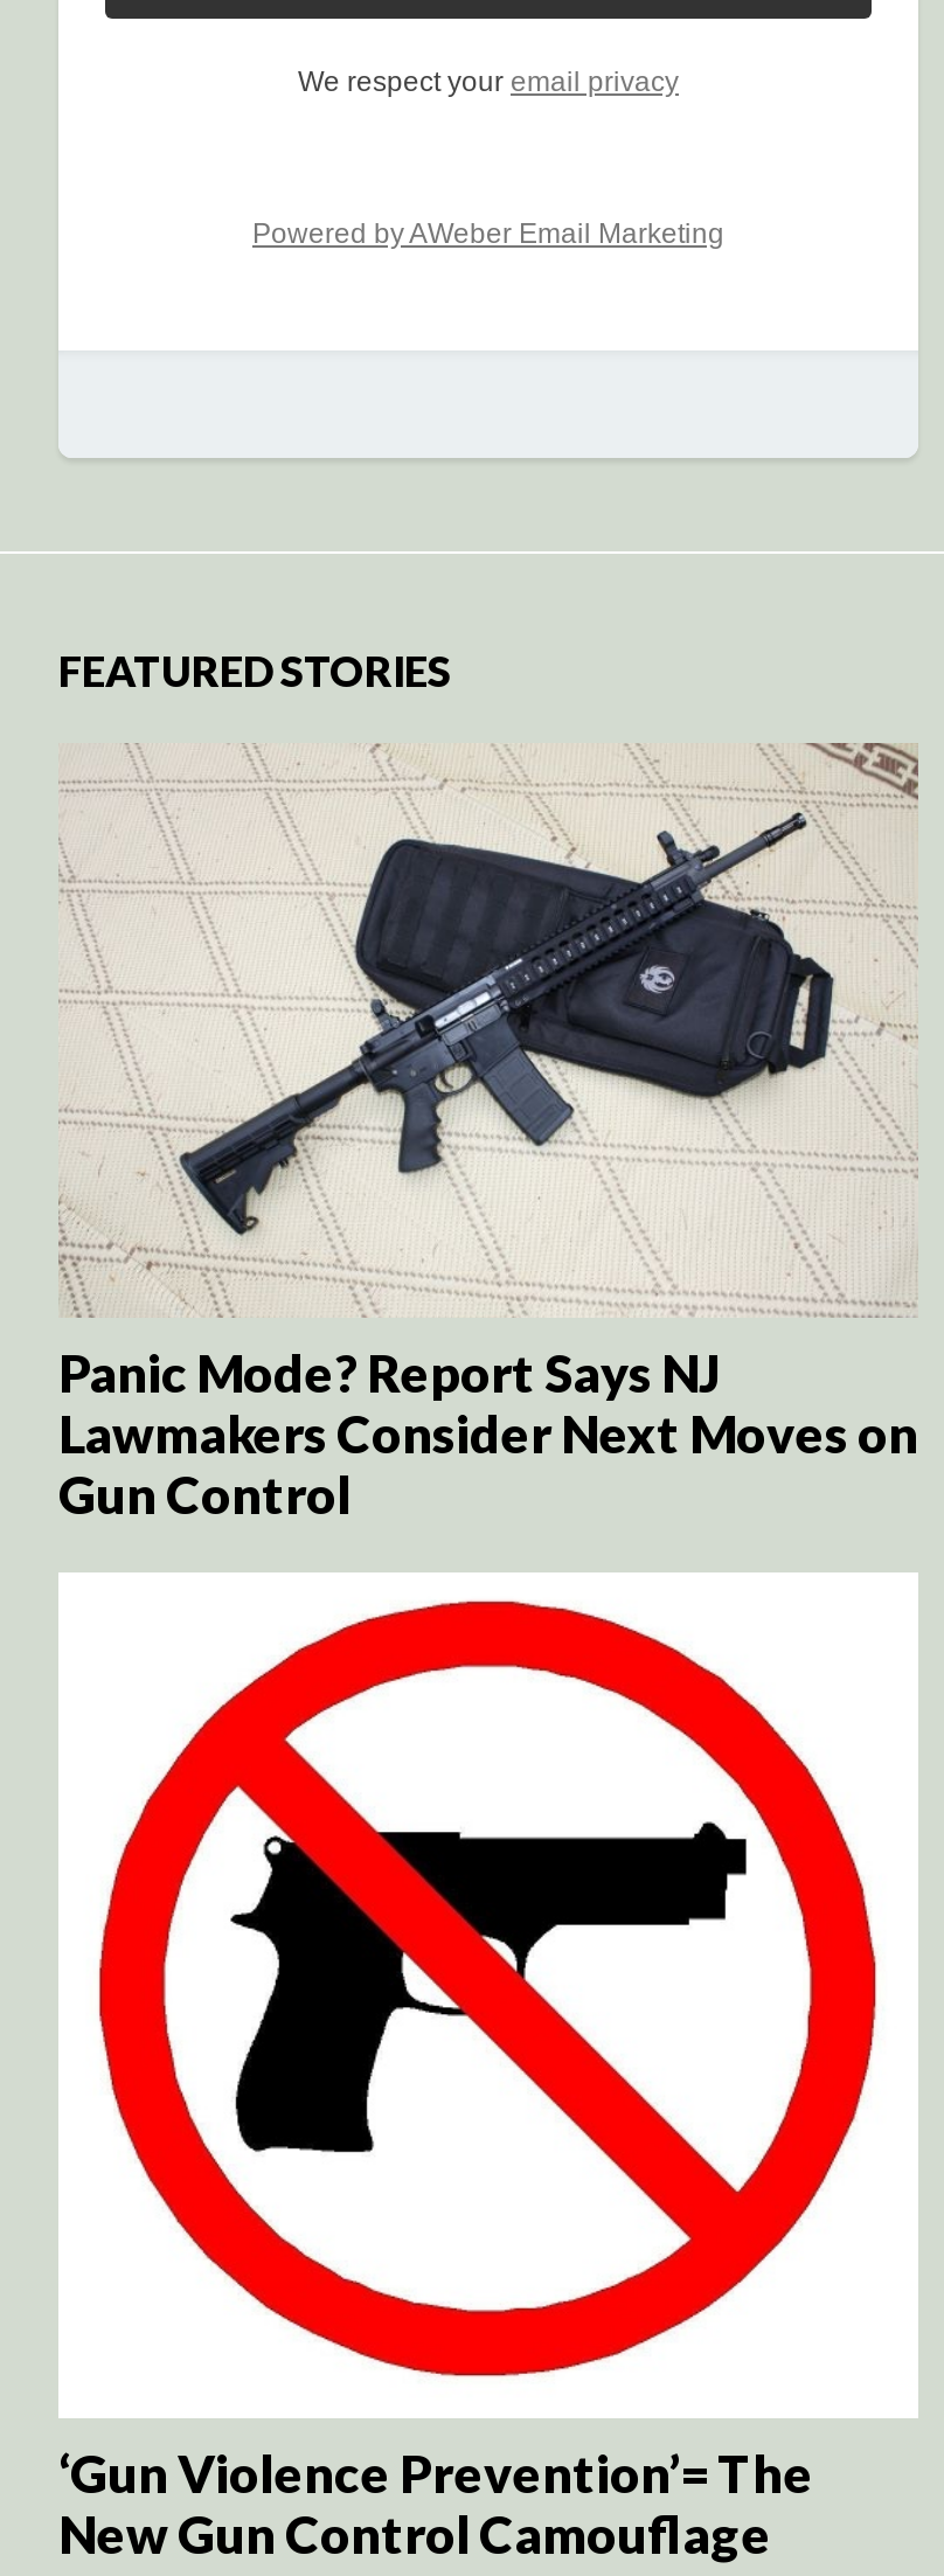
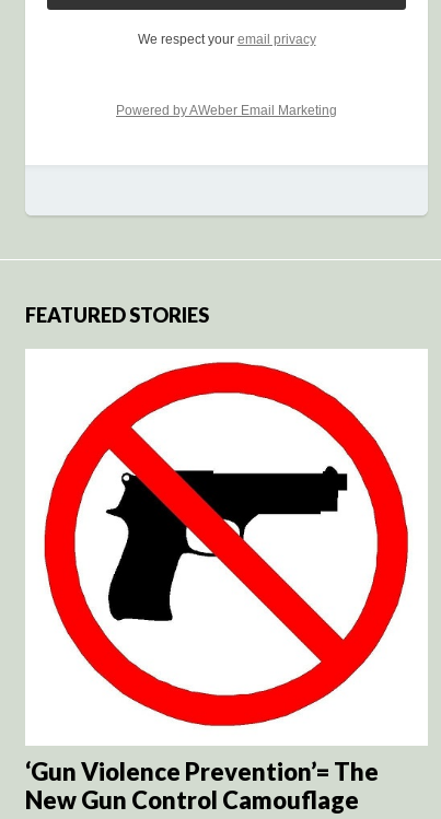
[58,741,921,1525] [image] | Panic Mode? Report Says NJ | Lawmakers Consider Next Moves on | Gun Control -> none

